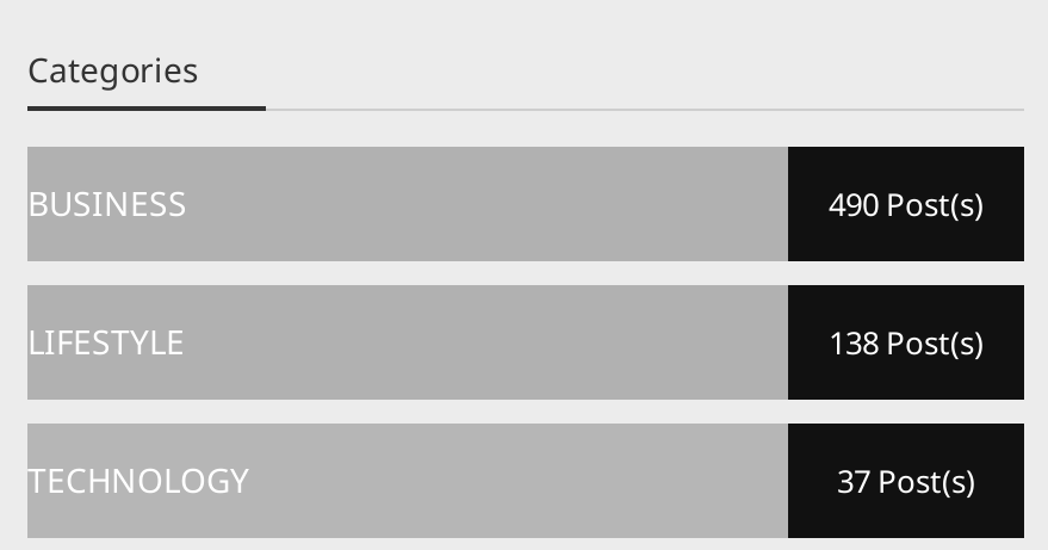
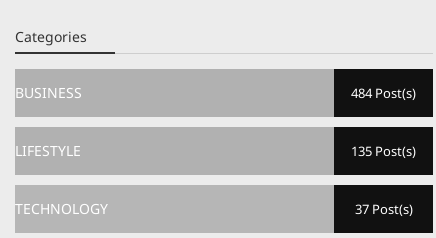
[829,183,984,226] 490 Post(s) -> [351,84,416,102] 484 Post(s)
[829,322,984,365] 138 Post(s) -> [351,142,416,160] 135 Post(s)

